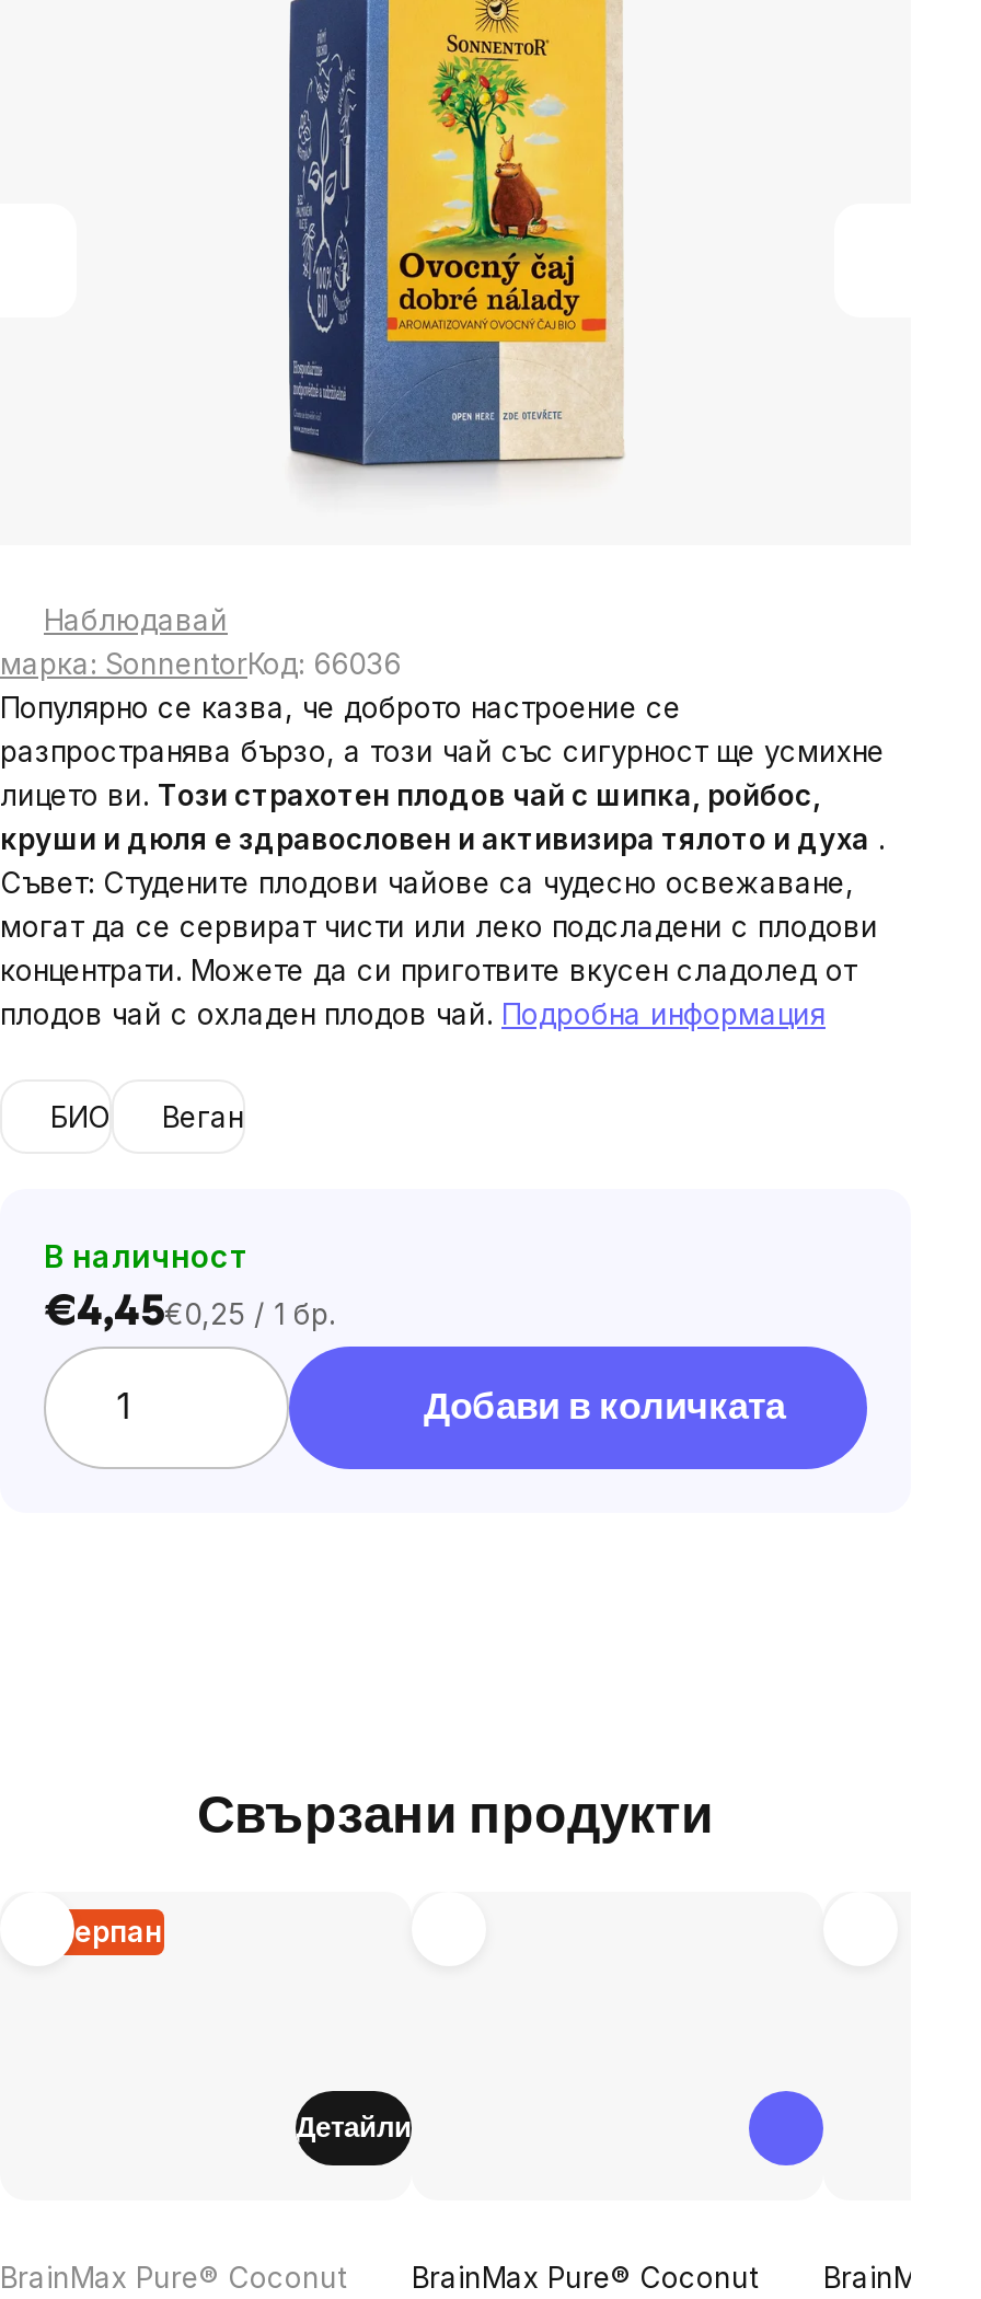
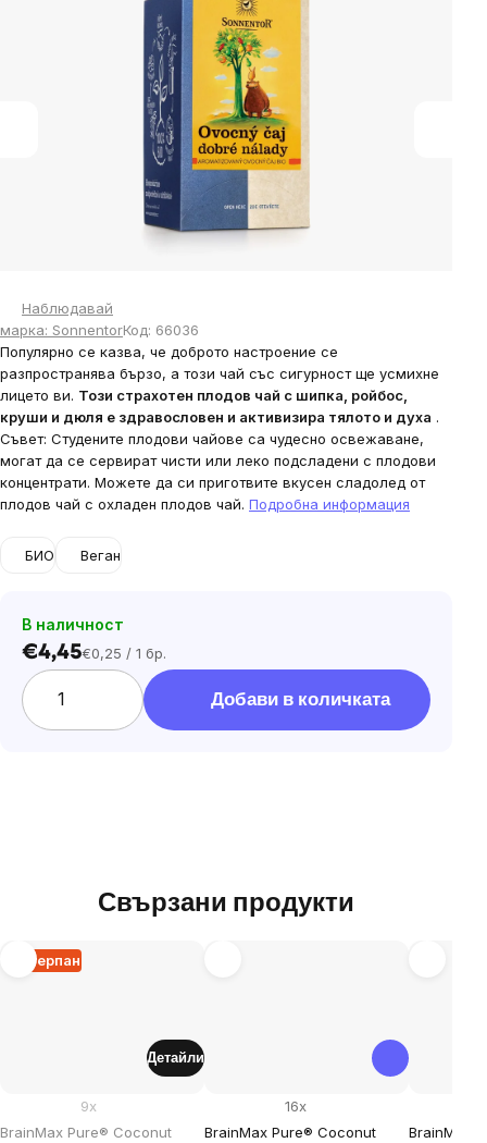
none -> [80,1097,97,1114] 9x
none -> [285,1097,307,1114] 16x

